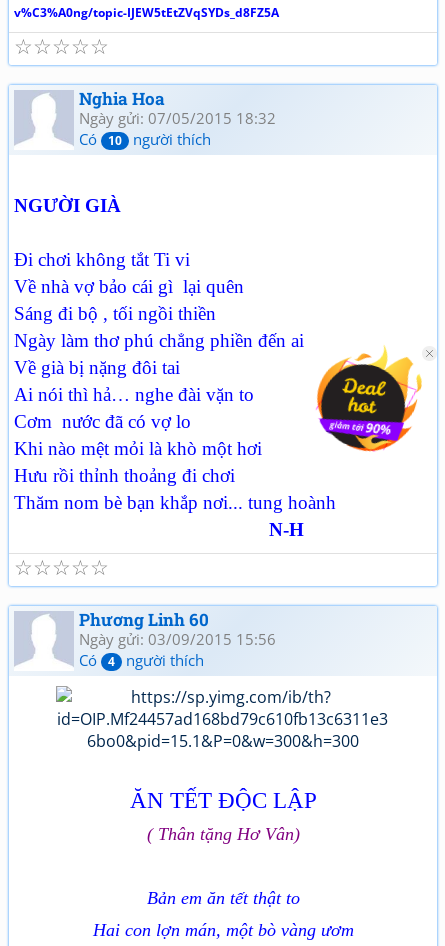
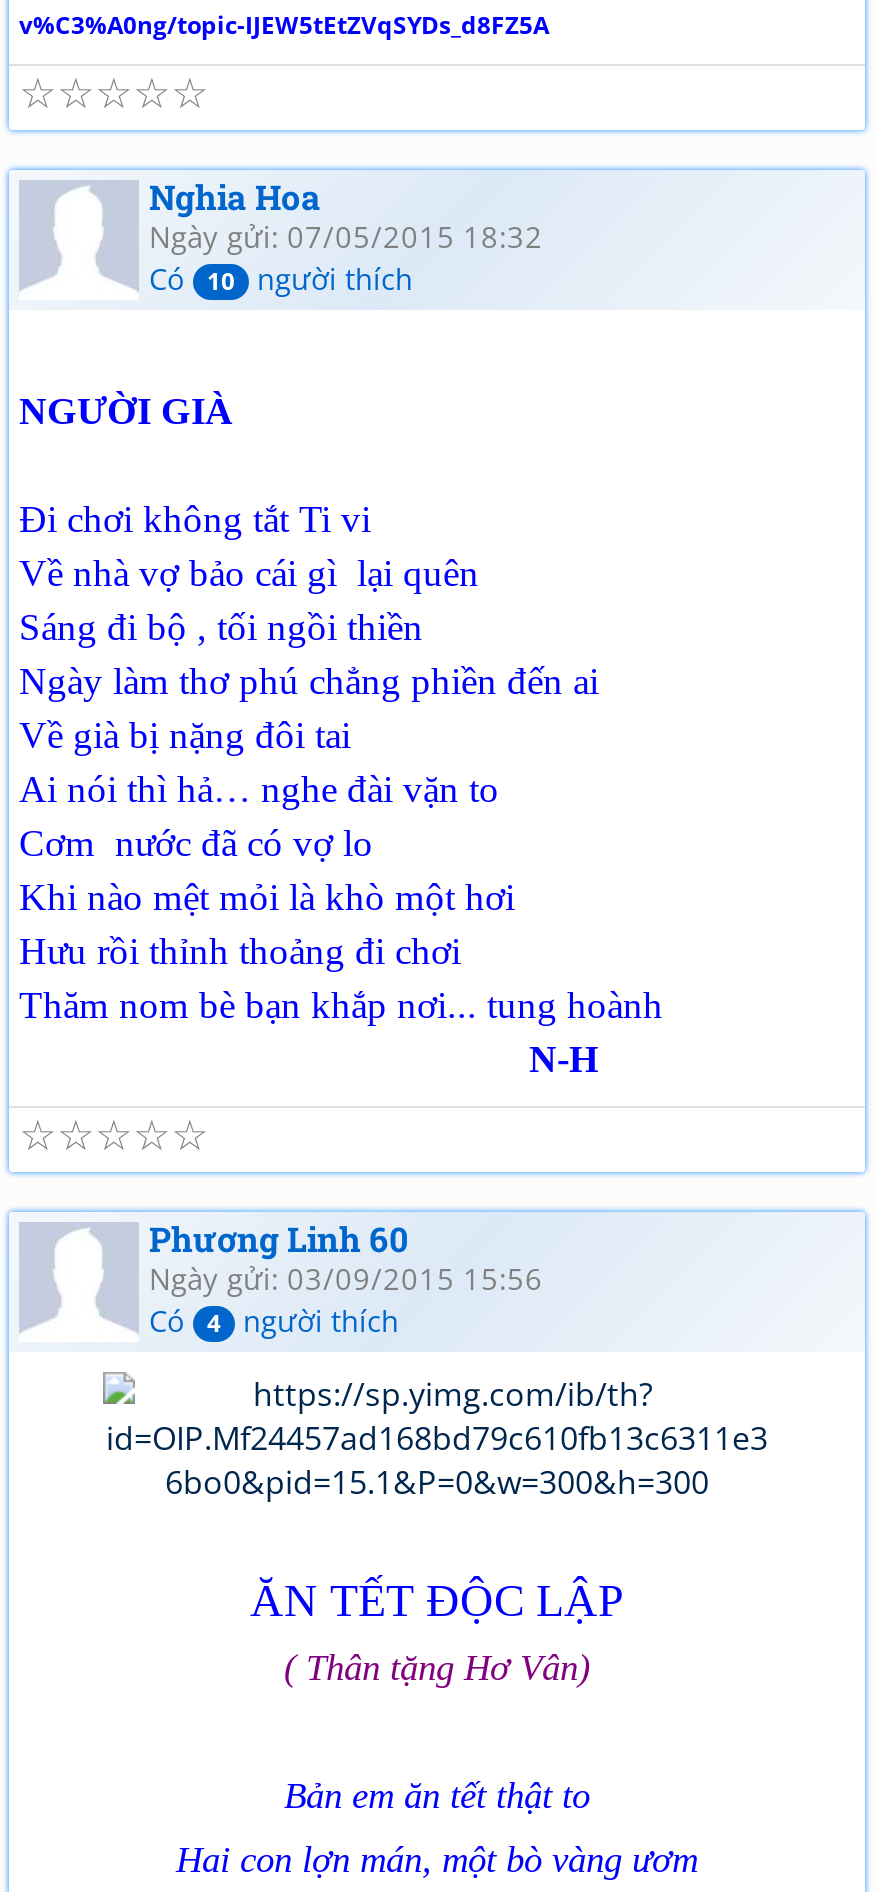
[316,345,434,452] [image] -> none

